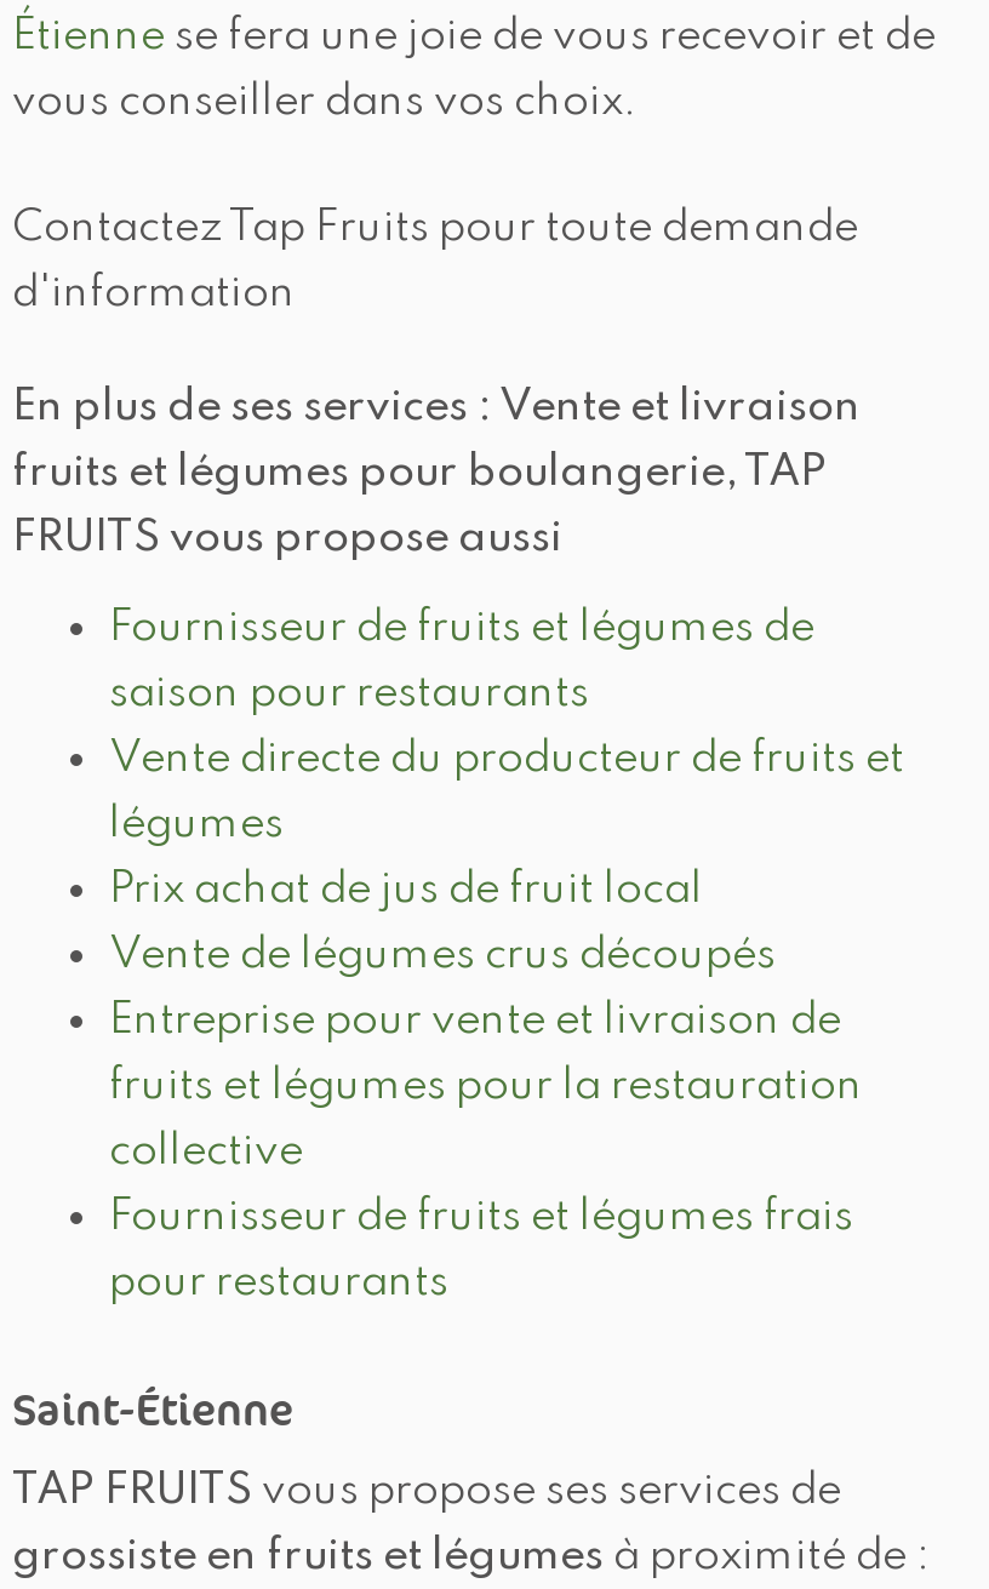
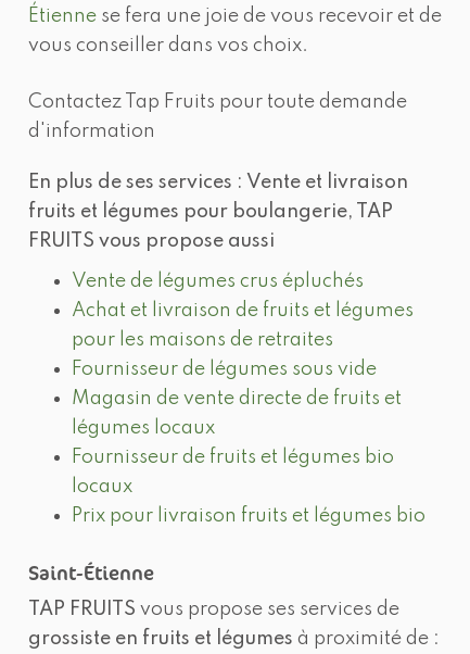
[109,607,904,1305] Fournisseur de fruits et légumes de | saison pour restaurants | Vente directe du producteur de fruits et | légumes | Prix achat de jus de fruit local | Vente de légumes crus découpés | Entreprise pour vente et livraison de | fruits et légumes pour la restauration | collective | Fournisseur de fruits et légumes frais | pour restaurants -> [72,272,425,526] Vente de légumes crus épluchés | Achat et livraison de fruits et légumes | pour les maisons de retraites | Fournisseur de légumes sous vide | Magasin de vente directe de fruits et | légumes locaux | Fournisseur de fruits et légumes bio | locaux | Prix pour livraison fruits et légumes bio

